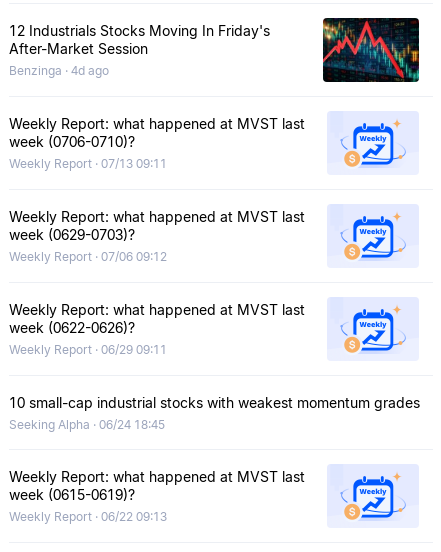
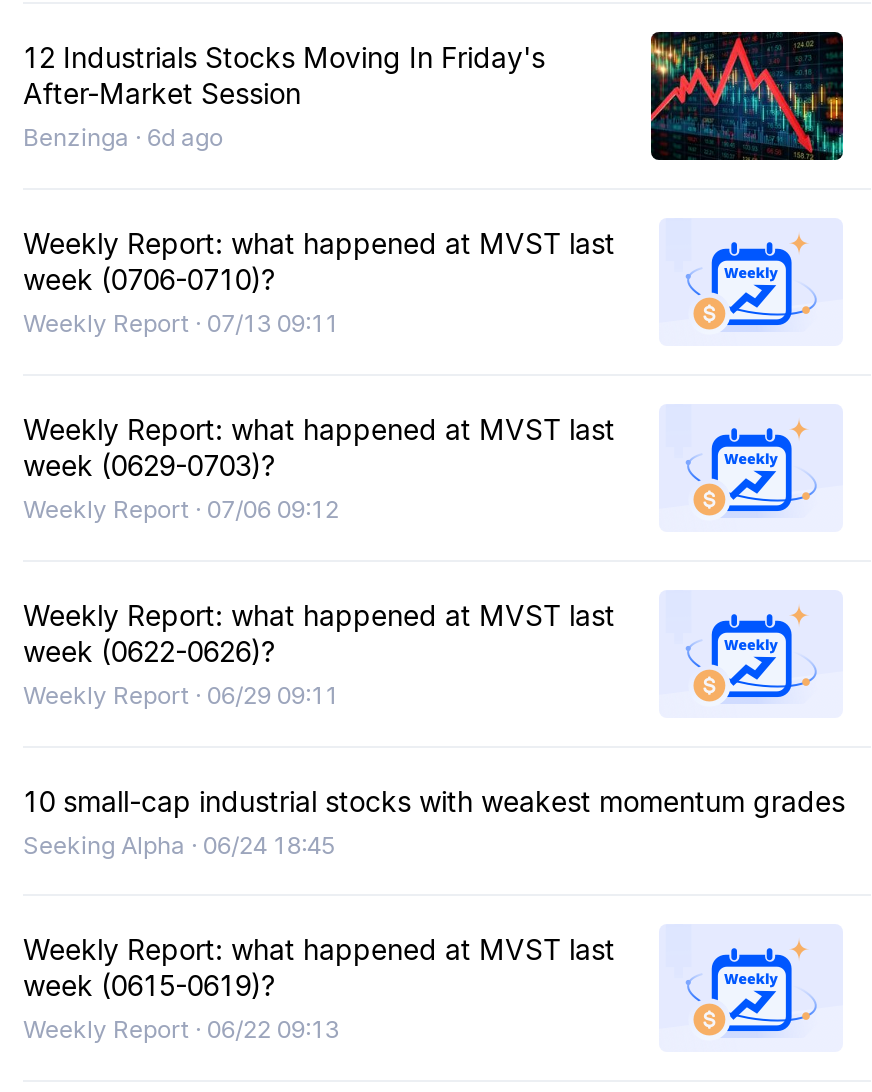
[9,63,109,78] Benzinga · 4d ago -> [23,121,223,151] Benzinga · 6d ago

